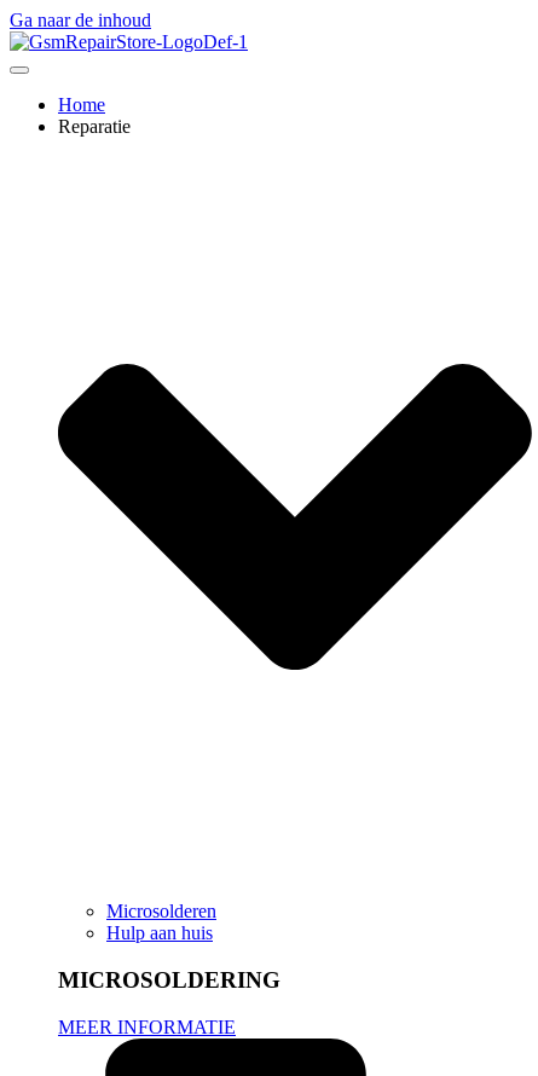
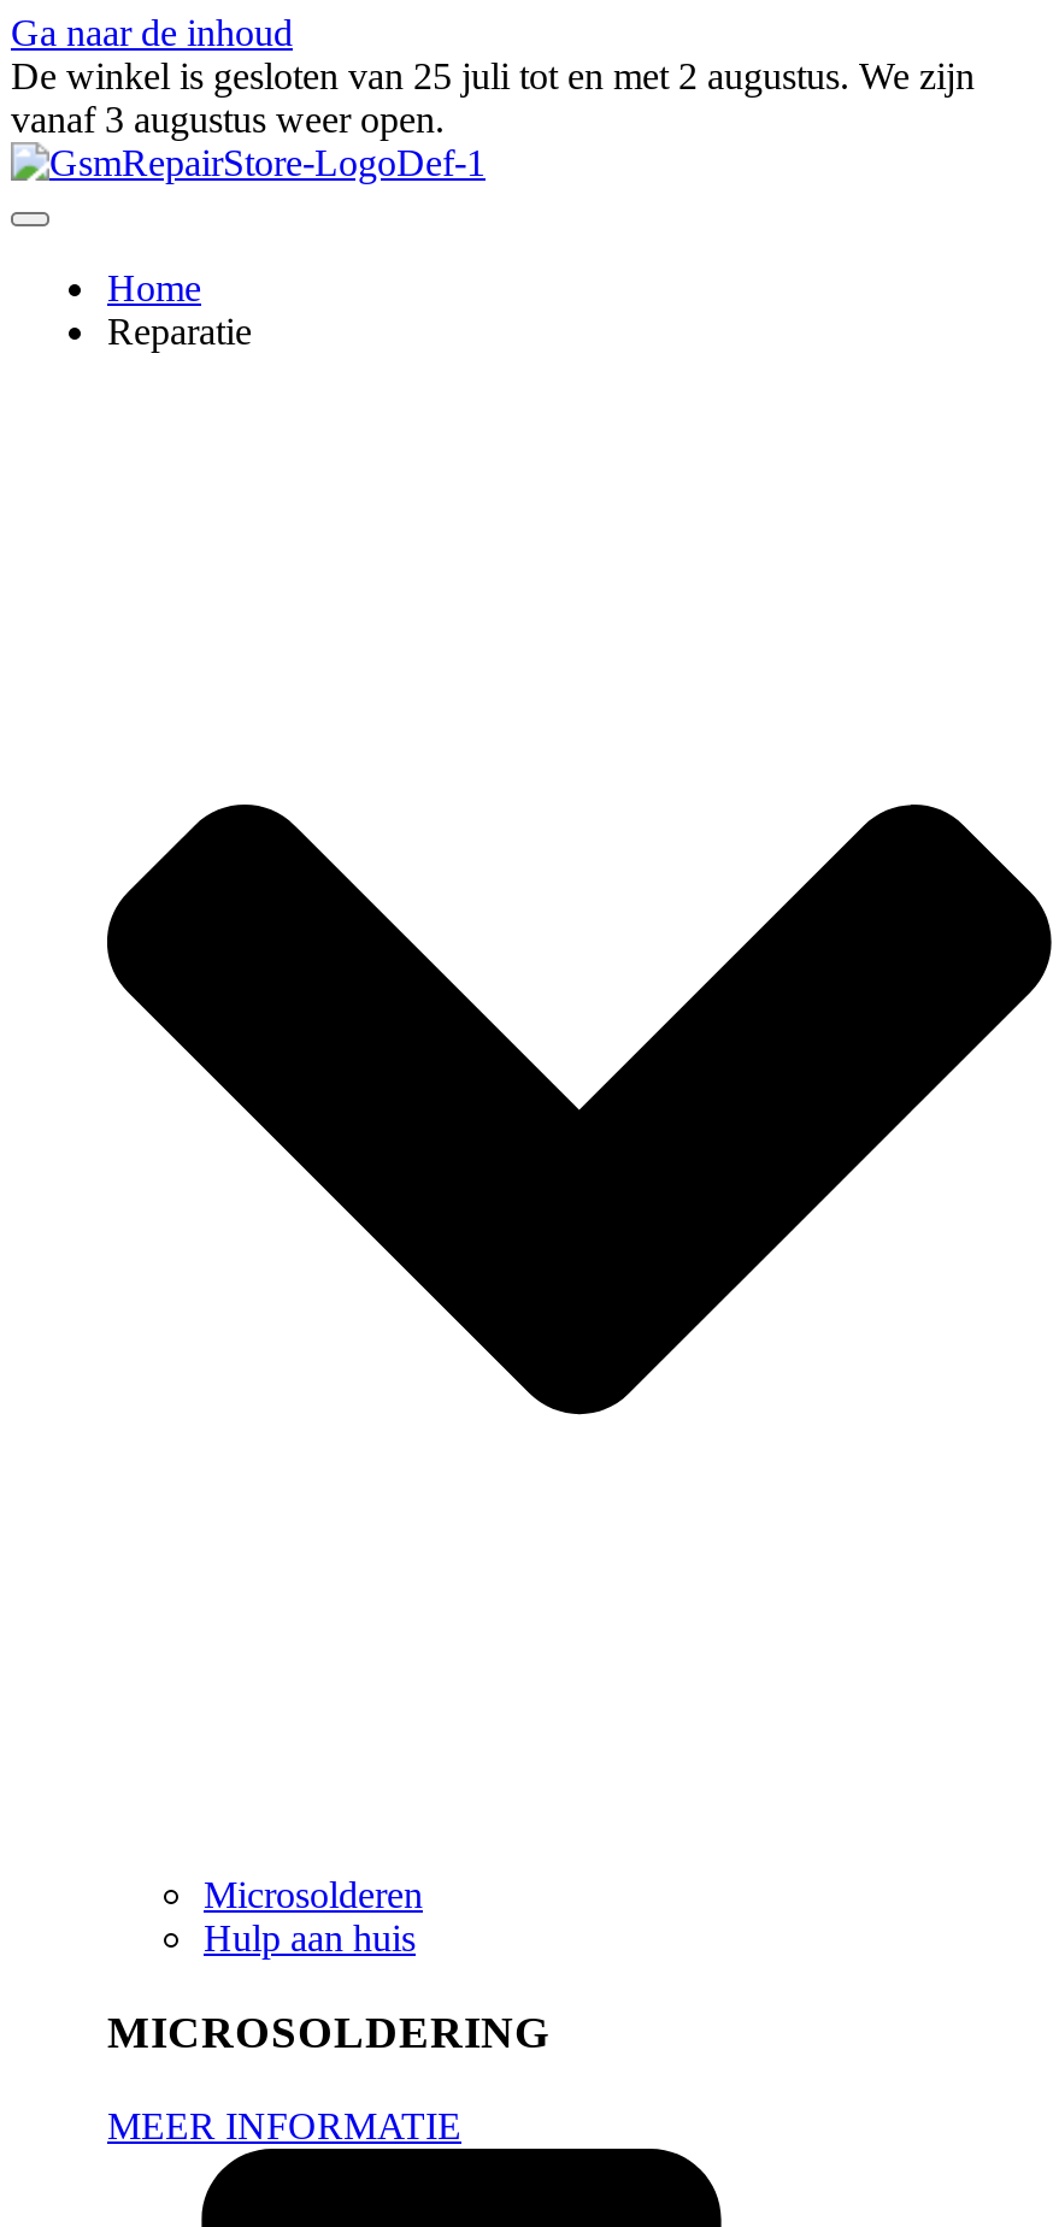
none -> [11,55,975,140] De winkel is gesloten van 25 juli tot en met 2 augustus. We zijn | vanaf 3 augustus weer open.

